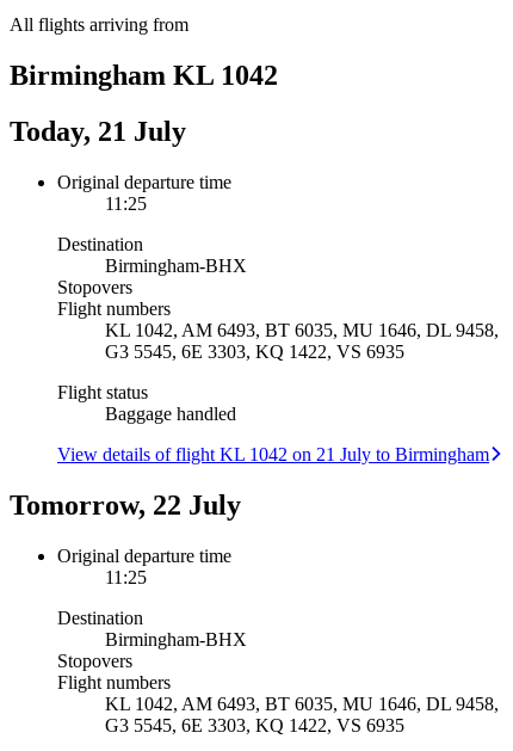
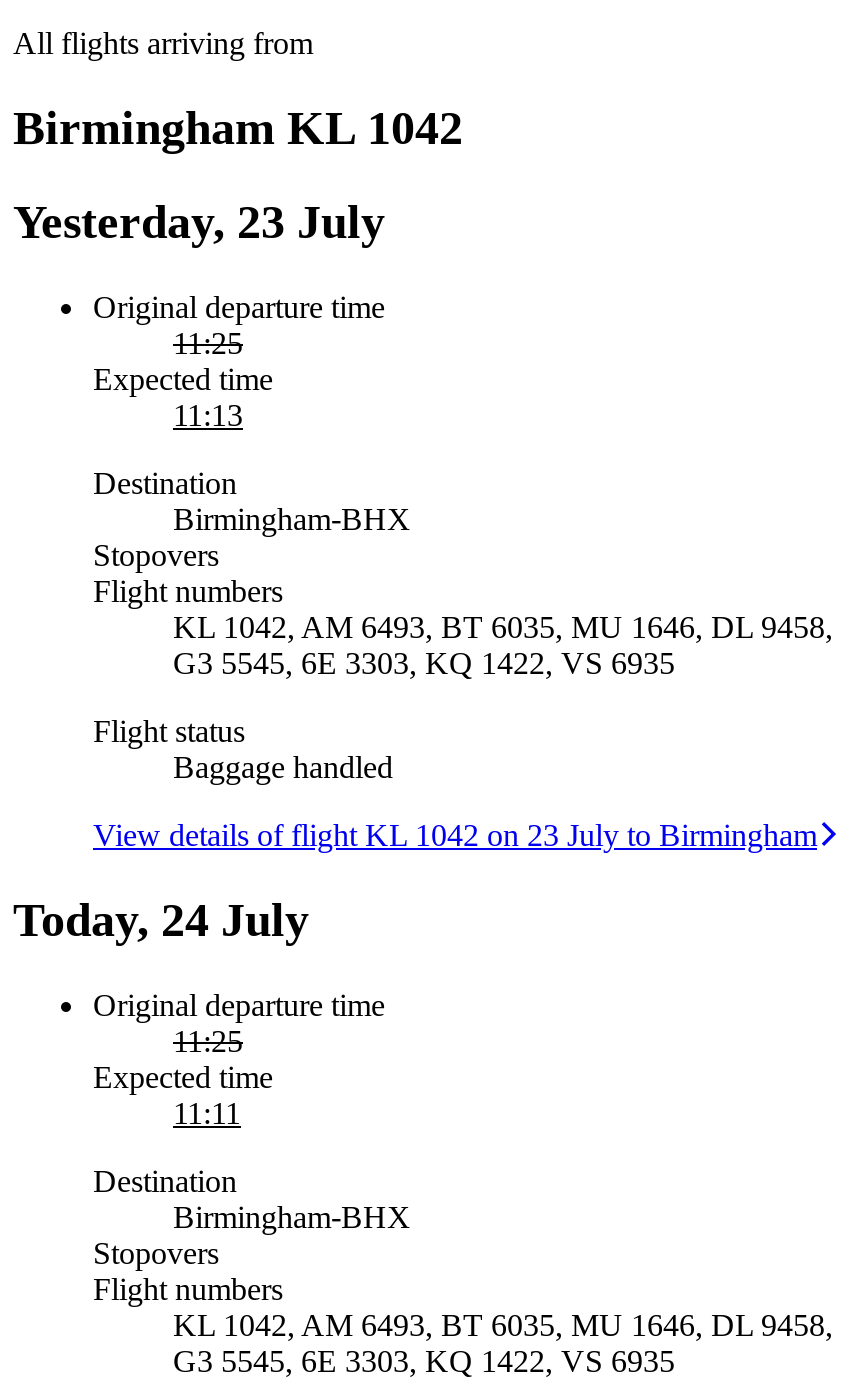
[10,116,186,147] Today, 21 July -> [13,196,385,248] Yesterday, 23 July
none -> [93,361,273,431] Expected time | 11:13
[57,444,489,464] View details of flight KL 1042 on 21 July to Birmingham -> [93,817,817,851] View details of flight KL 1042 on 23 July to Birmingham
[10,489,241,520] Tomorrow, 22 July -> [13,893,309,945] Today, 24 July
none -> [93,1059,273,1129] Expected time | 11:11

